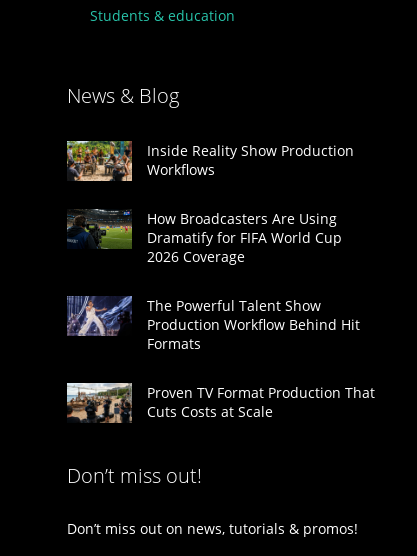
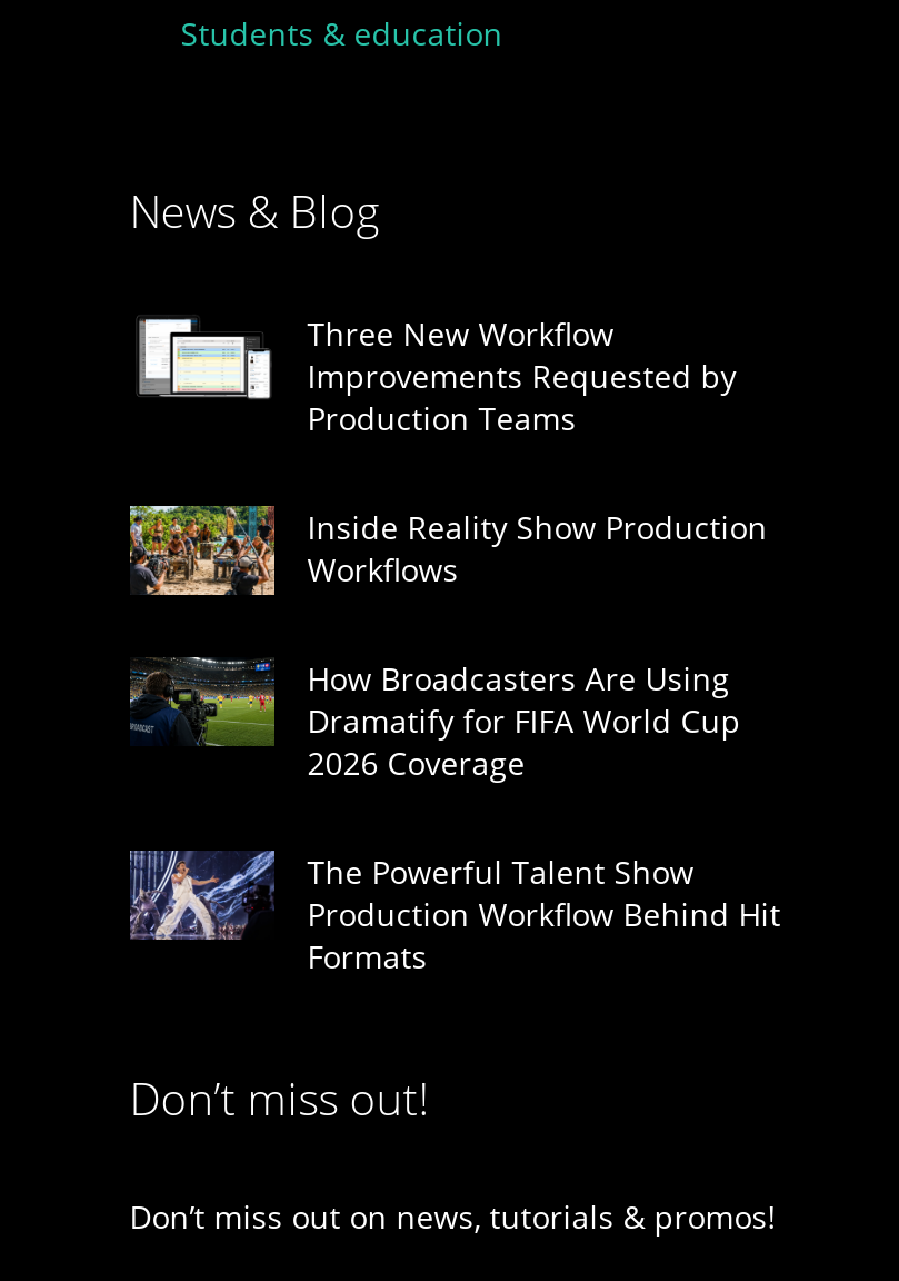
none -> [137,312,736,439] [image] | Three New Workflow | Improvements Requested by | Production Teams
moved [65,139,360,353] -> [126,502,781,977]: [image] | Inside Reality Show Production | Workflows | ... | Production Workflow Behind Hit | Formats
[66,382,375,424] [image] | Proven TV Format Production That | Cuts Costs at Scale -> none

